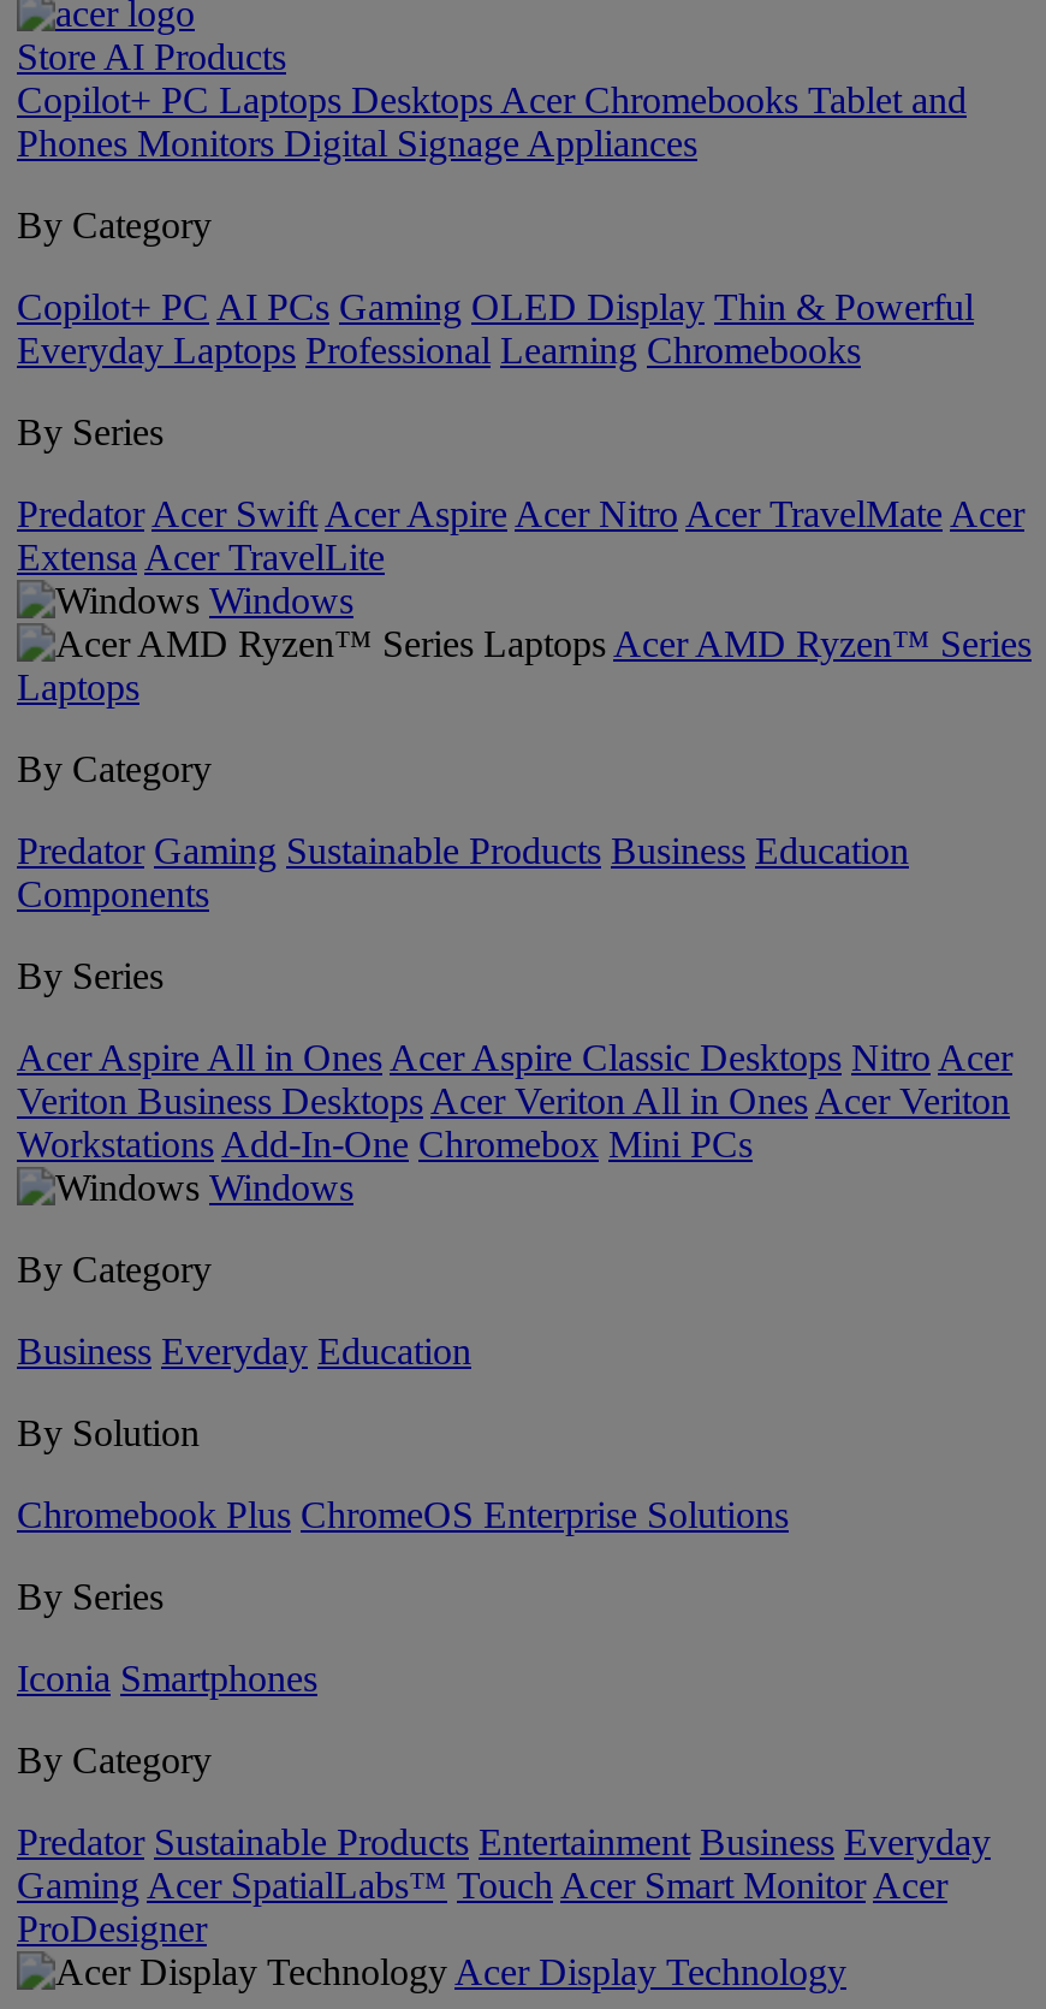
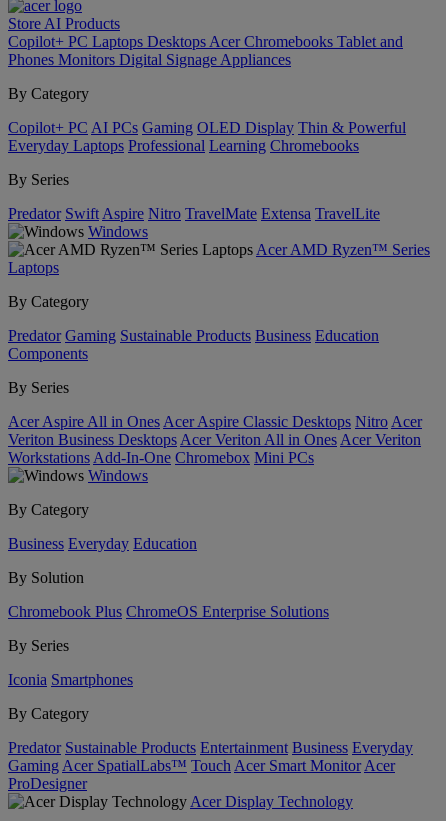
[17,493,1024,577] Predator Acer Swift Acer Aspire Acer Nitro Acer TravelMate Acer | Extensa Acer TravelLite -> [8,205,380,222] Predator Swift Aspire Nitro TravelMate Extensa TravelLite

